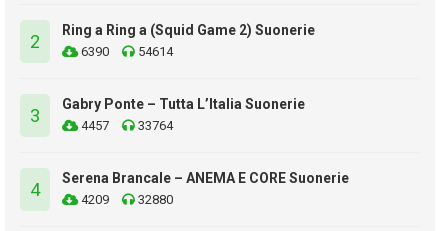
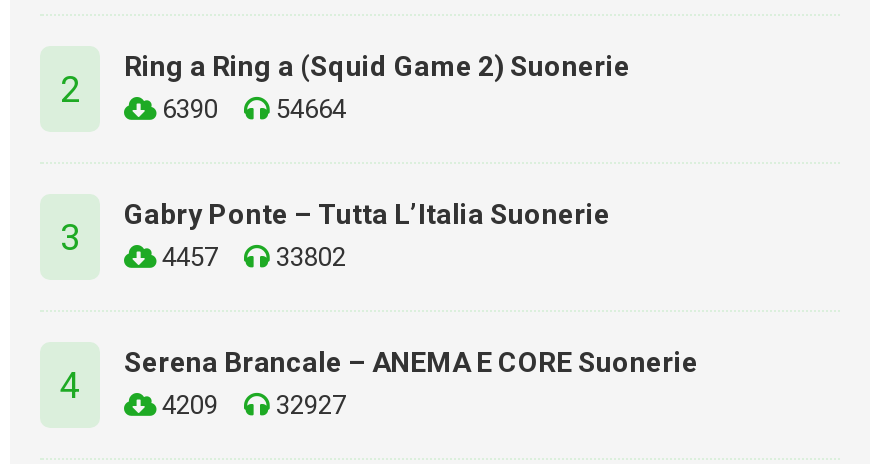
[78,44,173,59] 6390 54614 -> [156,94,346,124] 6390 54664
[78,118,173,133] 4457 33764 -> [156,242,346,272] 4457 33802
[78,192,173,207] 4209 32880 -> [156,390,346,420] 4209 32927

